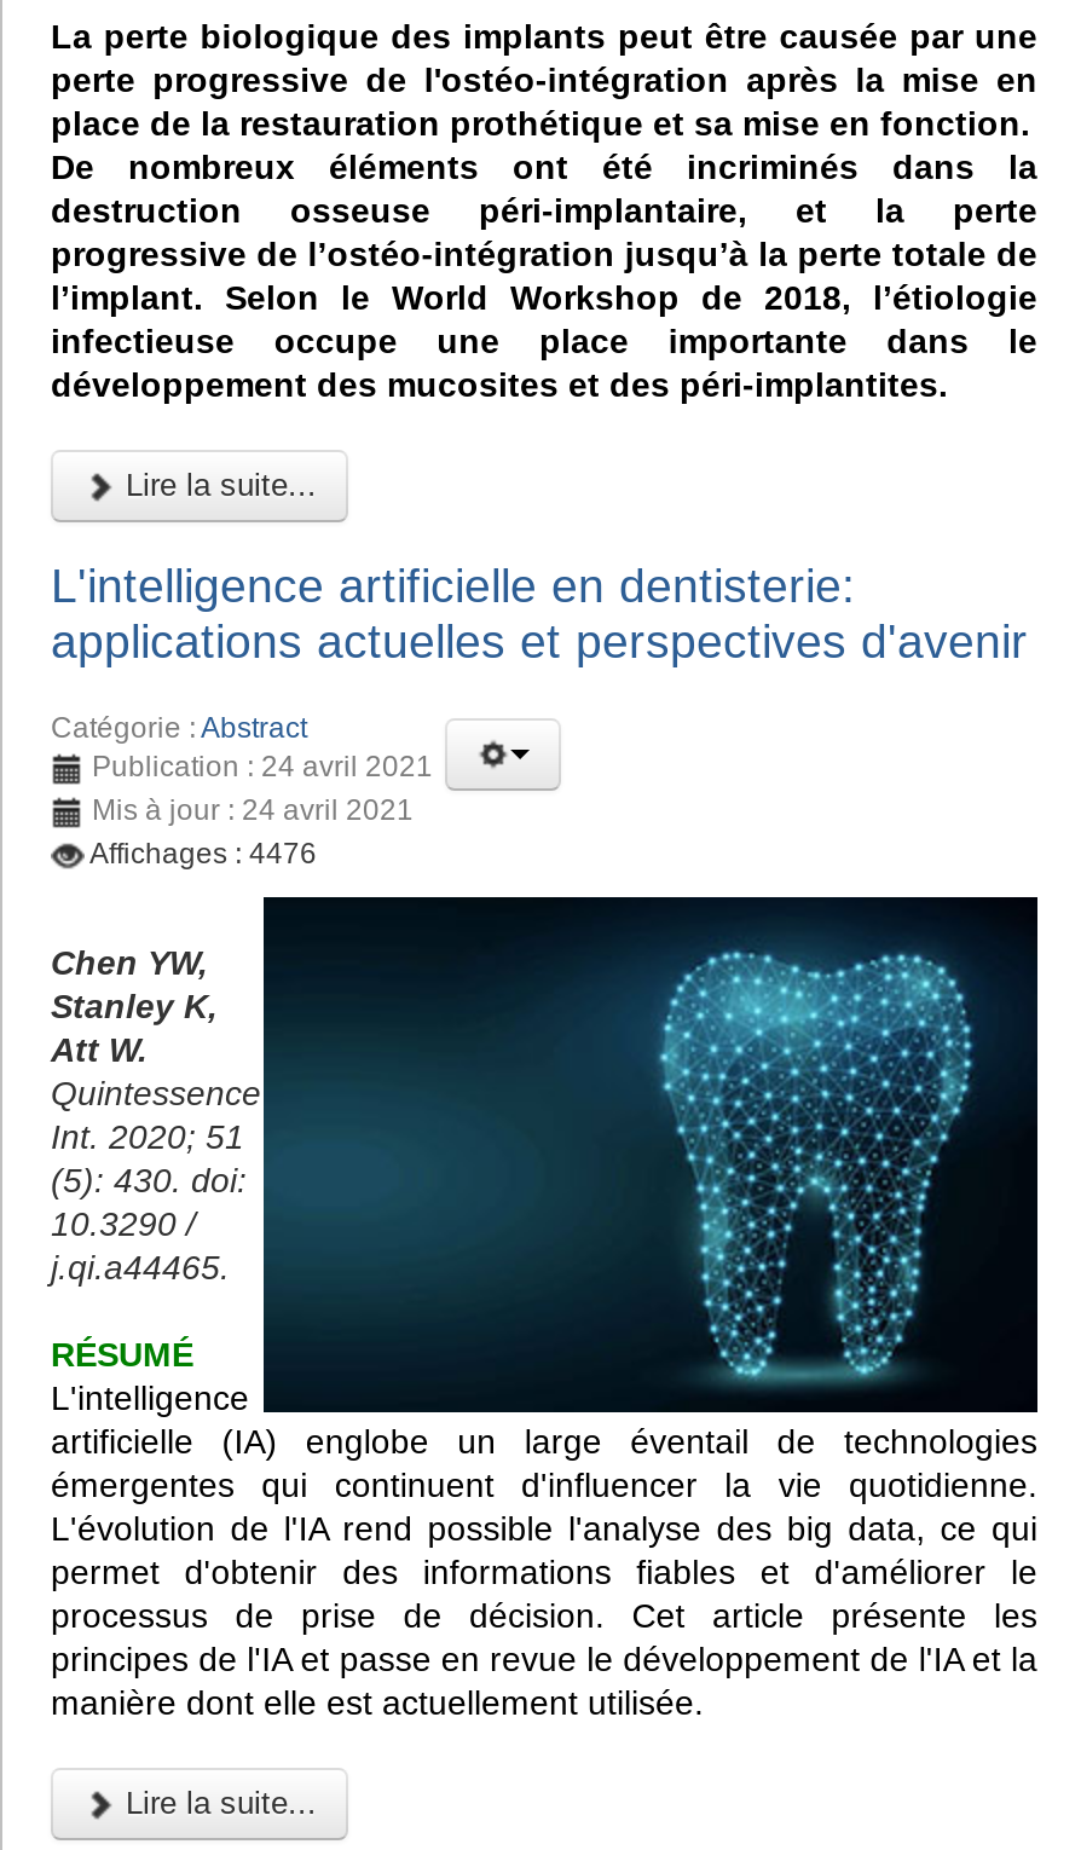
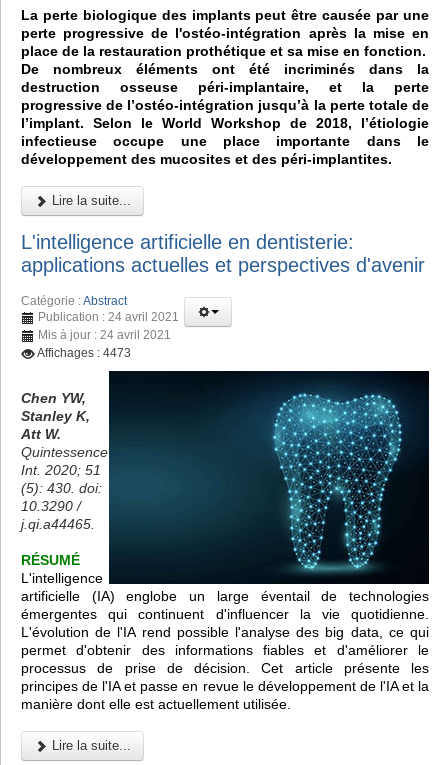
[89,838,317,872] Affichages : 4476 -> [37,346,131,360] Affichages : 4473

